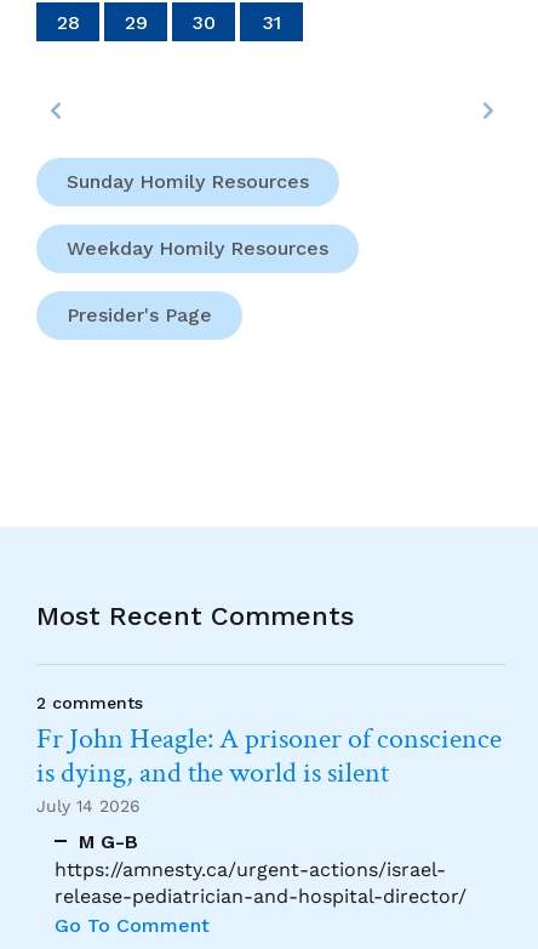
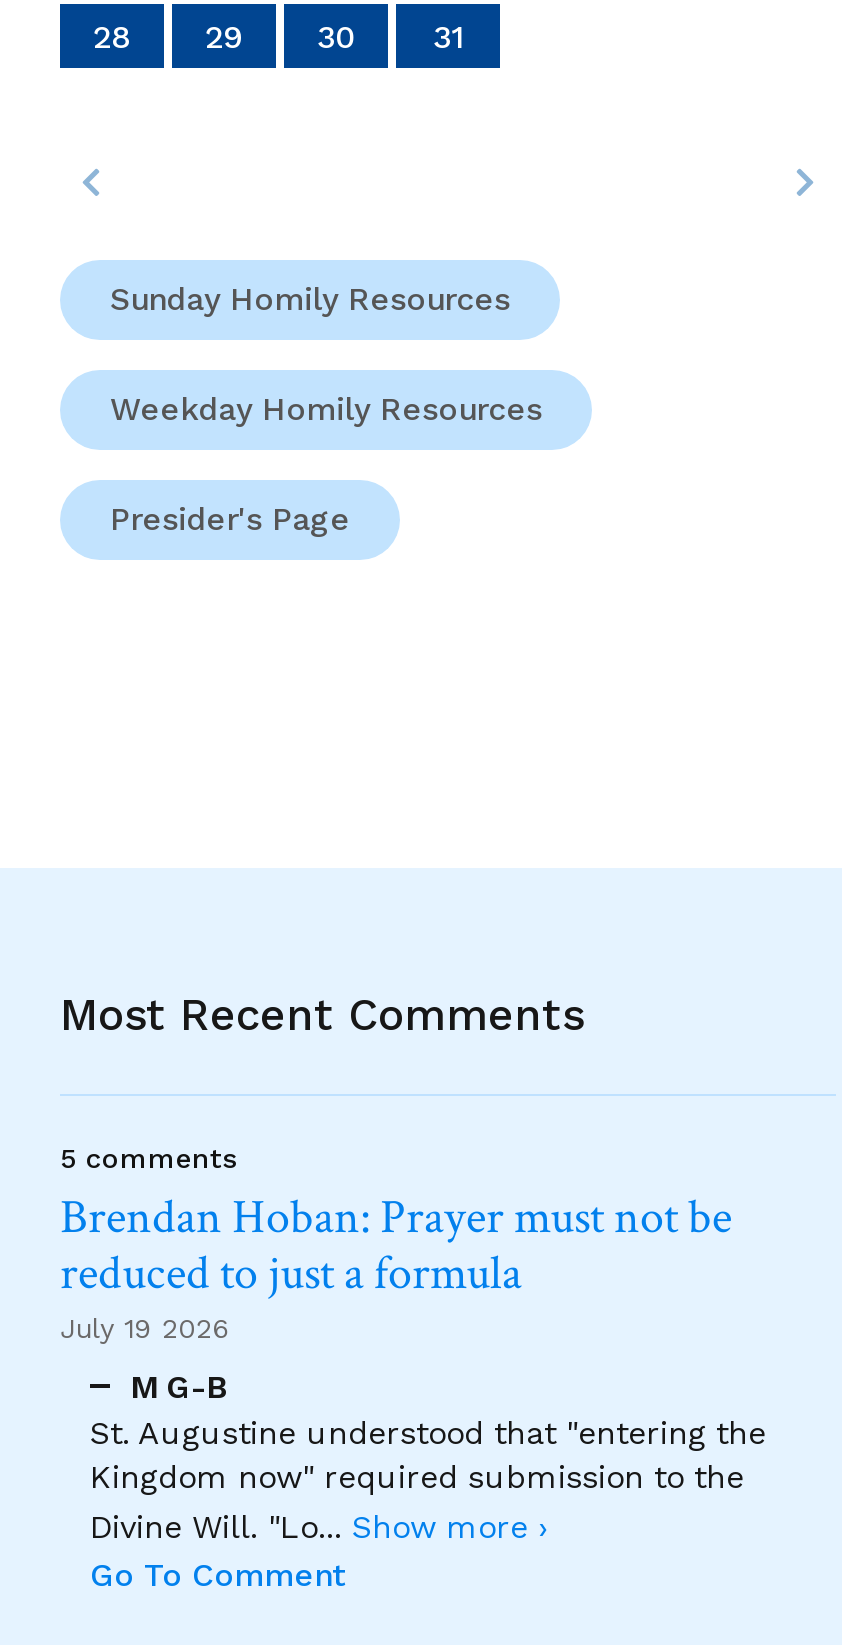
[36,693,502,816] 2 comments | Fr John Heagle: A prisoner of conscience | is dying, and the world is silent | July 14 2026 -> [60,1142,732,1344] 5 comments | Brendan Hoban: Prayer must not be | reduced to just a formula | July 19 2026
[55,857,467,907] https://amnesty.ca/urgent-actions/israel- | release-pediatrician-and-hospital-director/ -> [90,1413,766,1545] St. Augustine understood that "entering the | Kingdom now" required submission to the | Divine Will. "Lo... Show more ›

